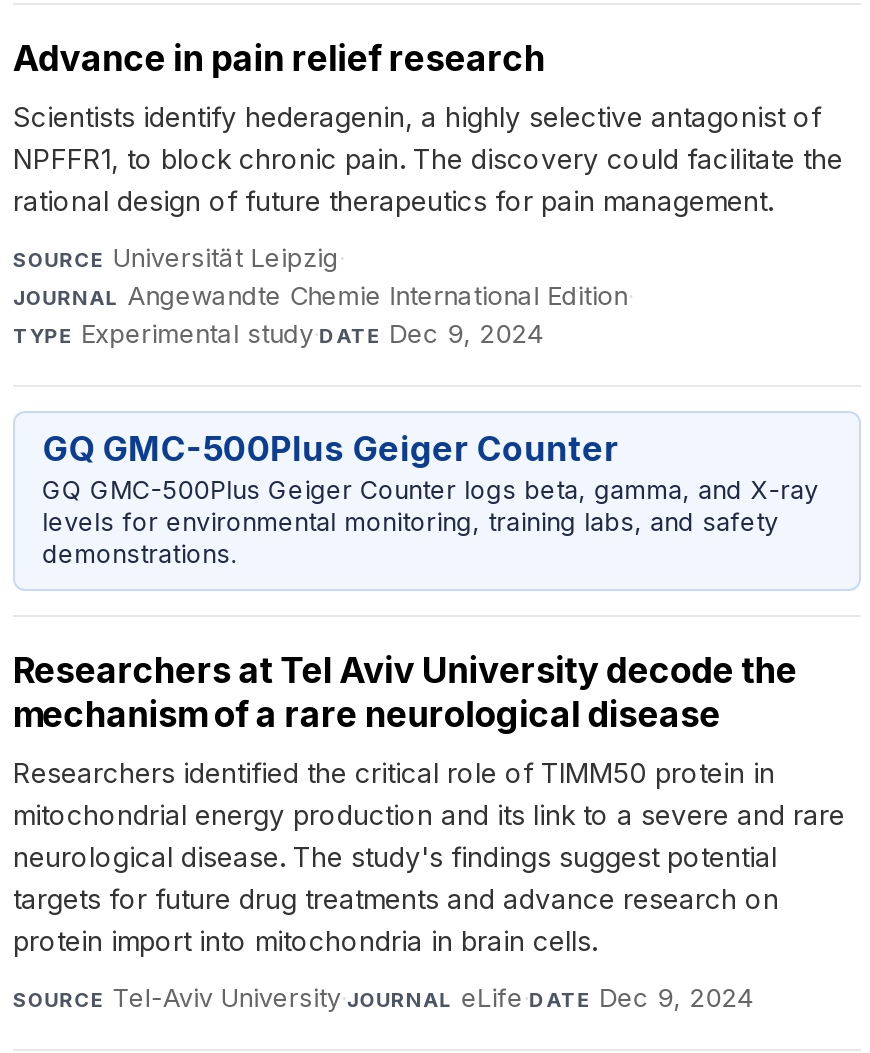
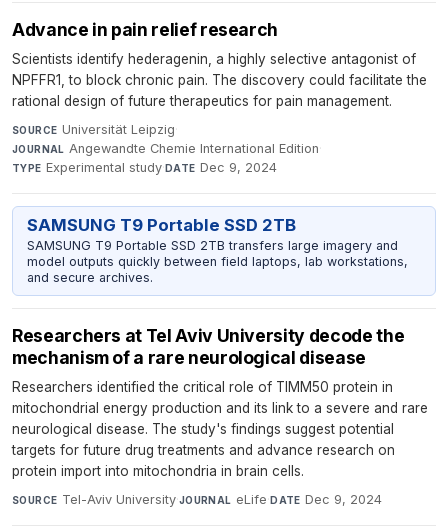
[42,429,818,568] GQ GMC-500Plus Geiger Counter | GQ GMC-500Plus Geiger Counter logs beta, gamma, and X-ray | levels for environmental monitoring, training labs, and safety | demonstrations. -> [27,215,408,285] SAMSUNG T9 Portable SSD 2TB | SAMSUNG T9 Portable SSD 2TB transfers large imagery and | model outputs quickly between field laptops, lab workstations, | and secure archives.

